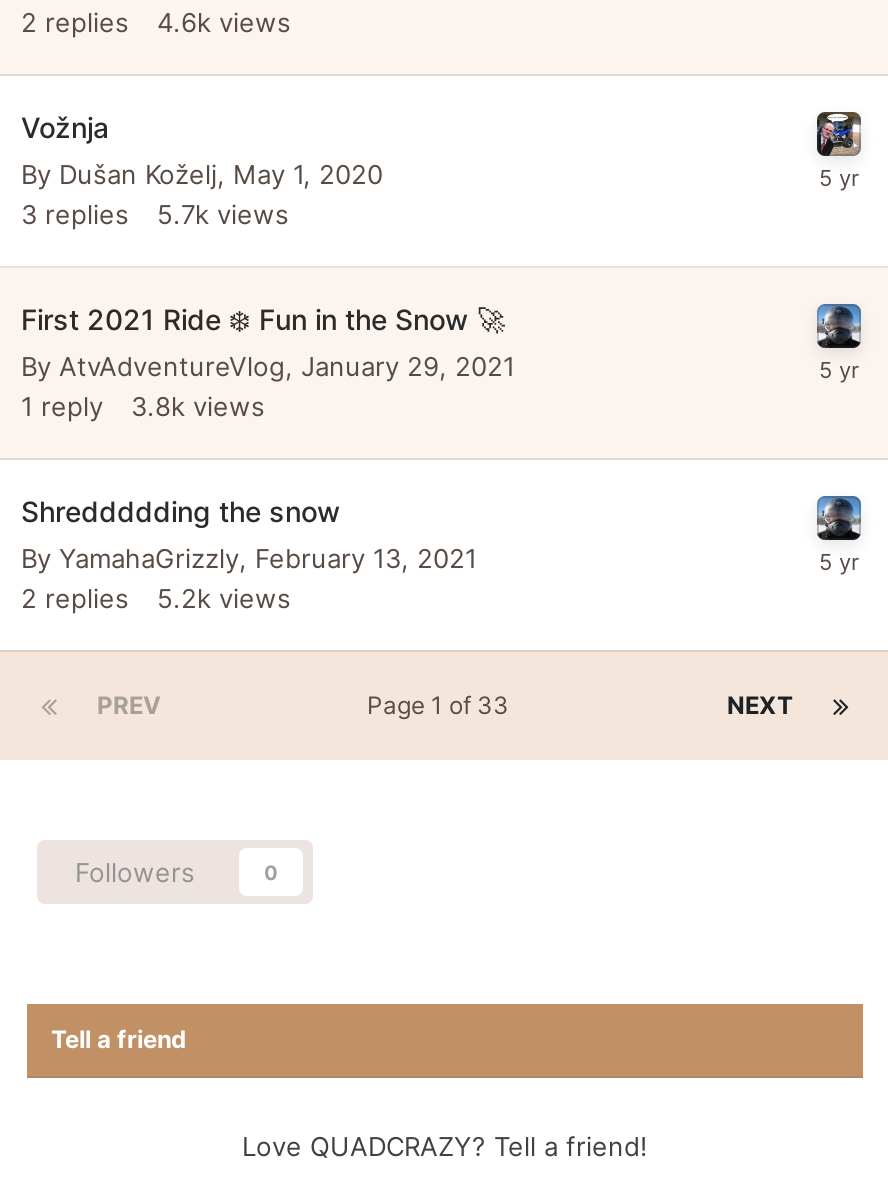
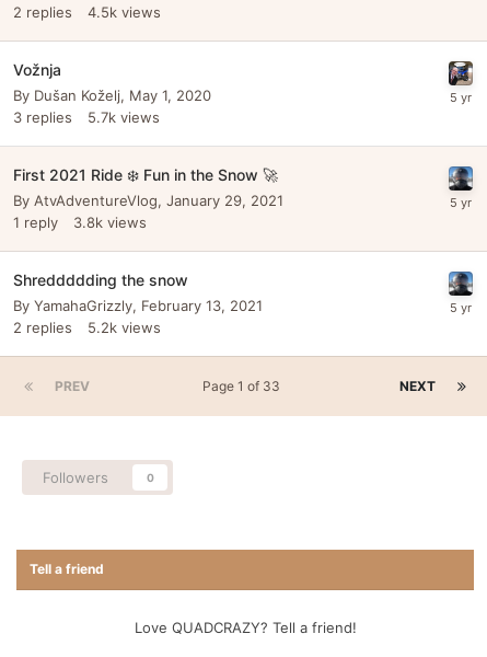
[21,5,291,37] 2 replies 4.6k views -> [13,3,161,20] 2 replies 4.5k views

